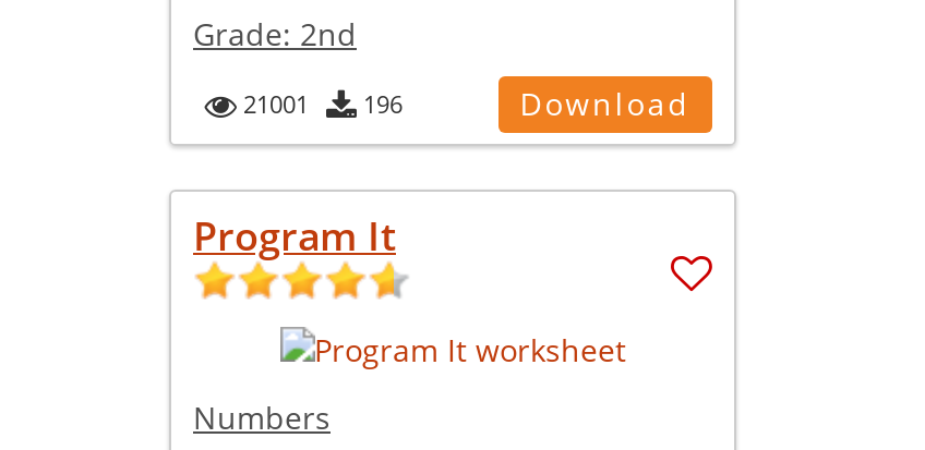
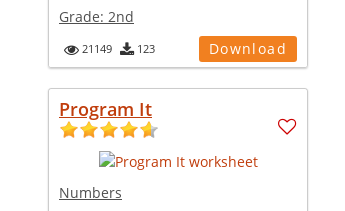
[243,86,309,119] 21001 -> [82,41,112,56] 21149
[363,86,403,119] 196 -> [137,41,155,56] 123

